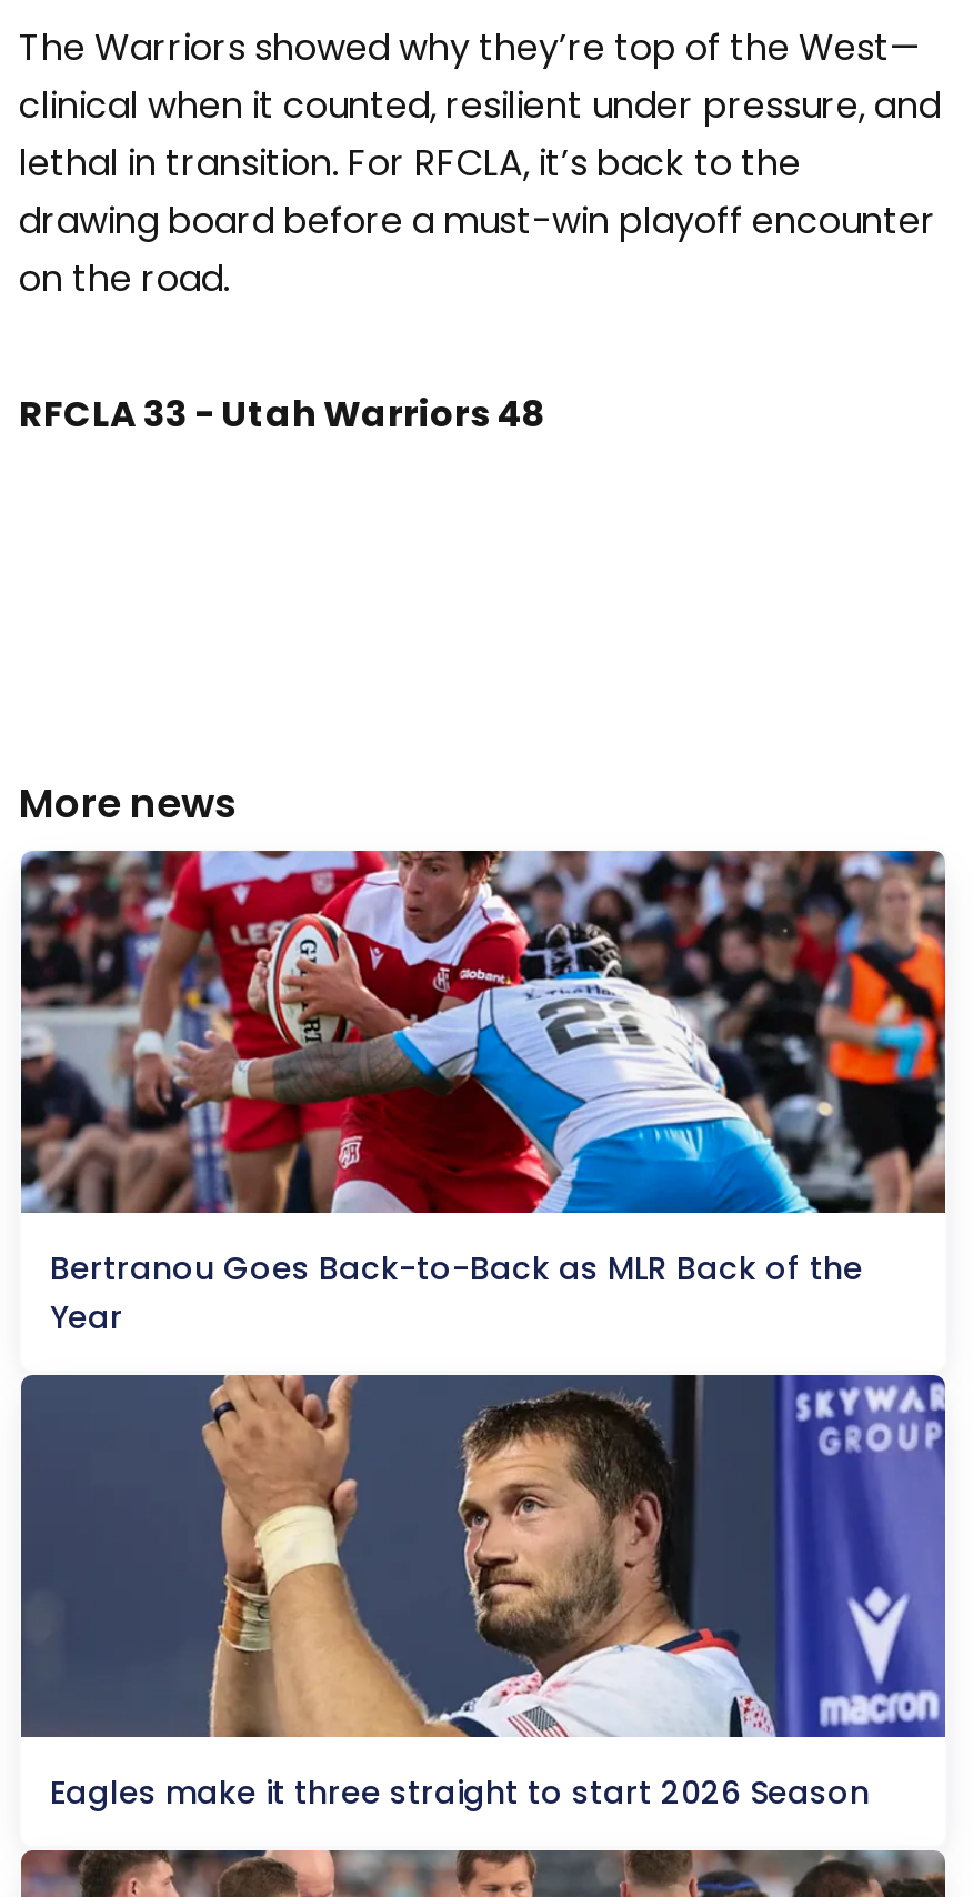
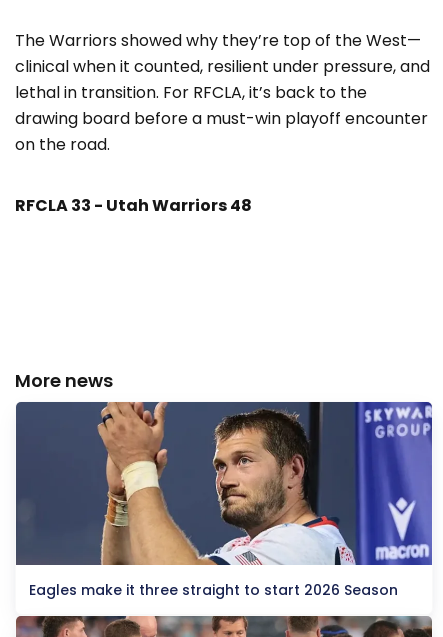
[21,849,947,1339] [image] | Bertranou Goes Back-to-Back as MLR Back of the | Year -> none

